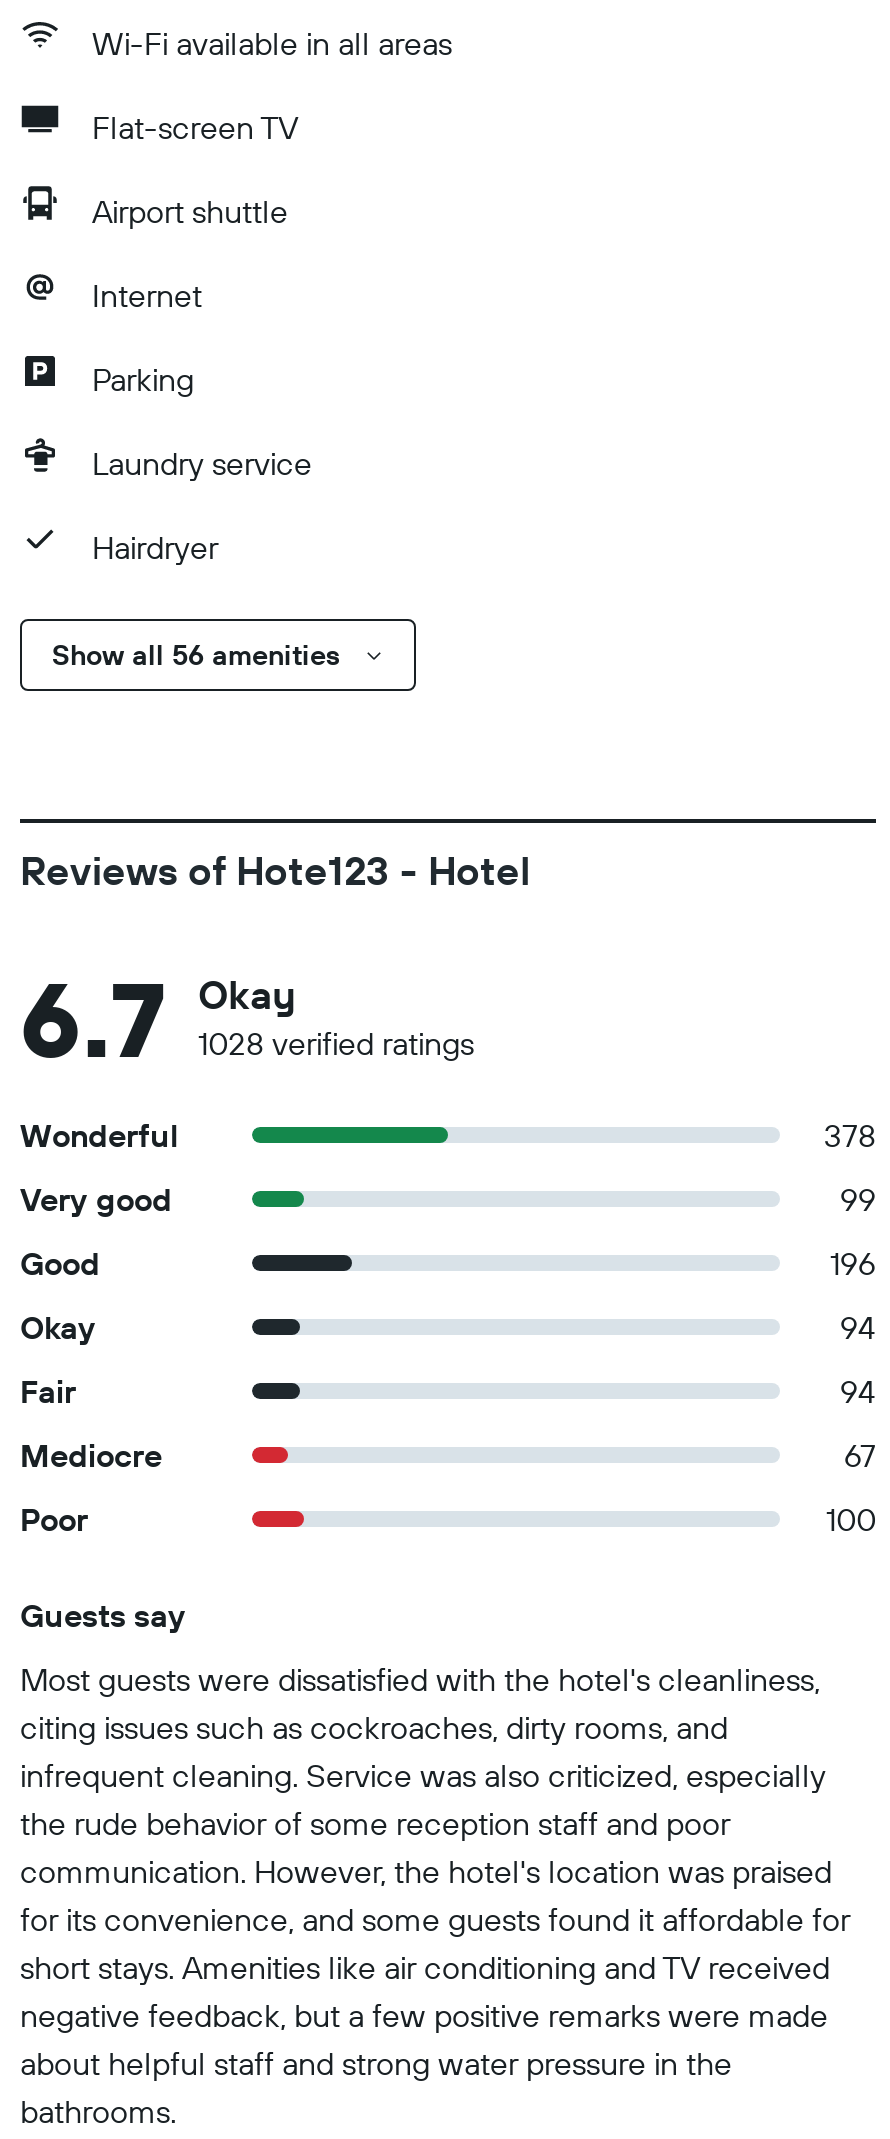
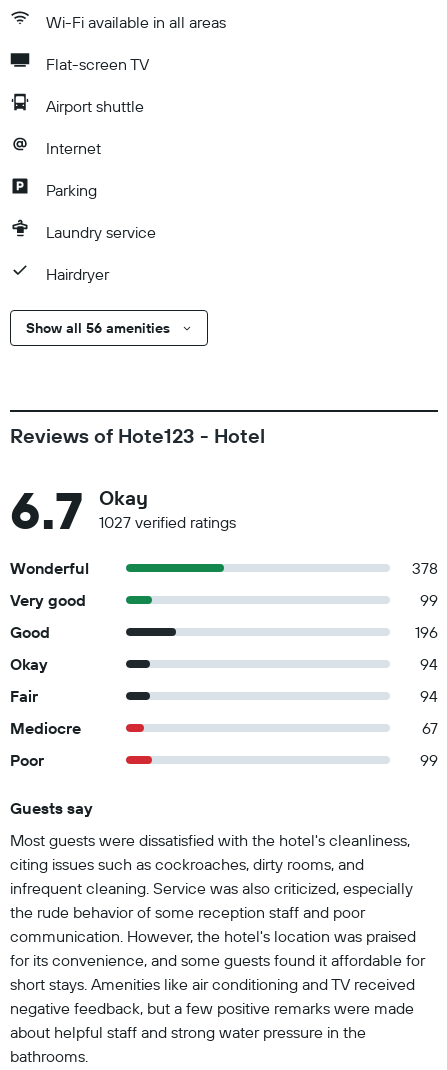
[198,1023,474,1063] 1028 verified ratings -> [99,512,236,532] 1027 verified ratings
[826,1499,876,1539] 100 -> [420,750,438,770] 99

